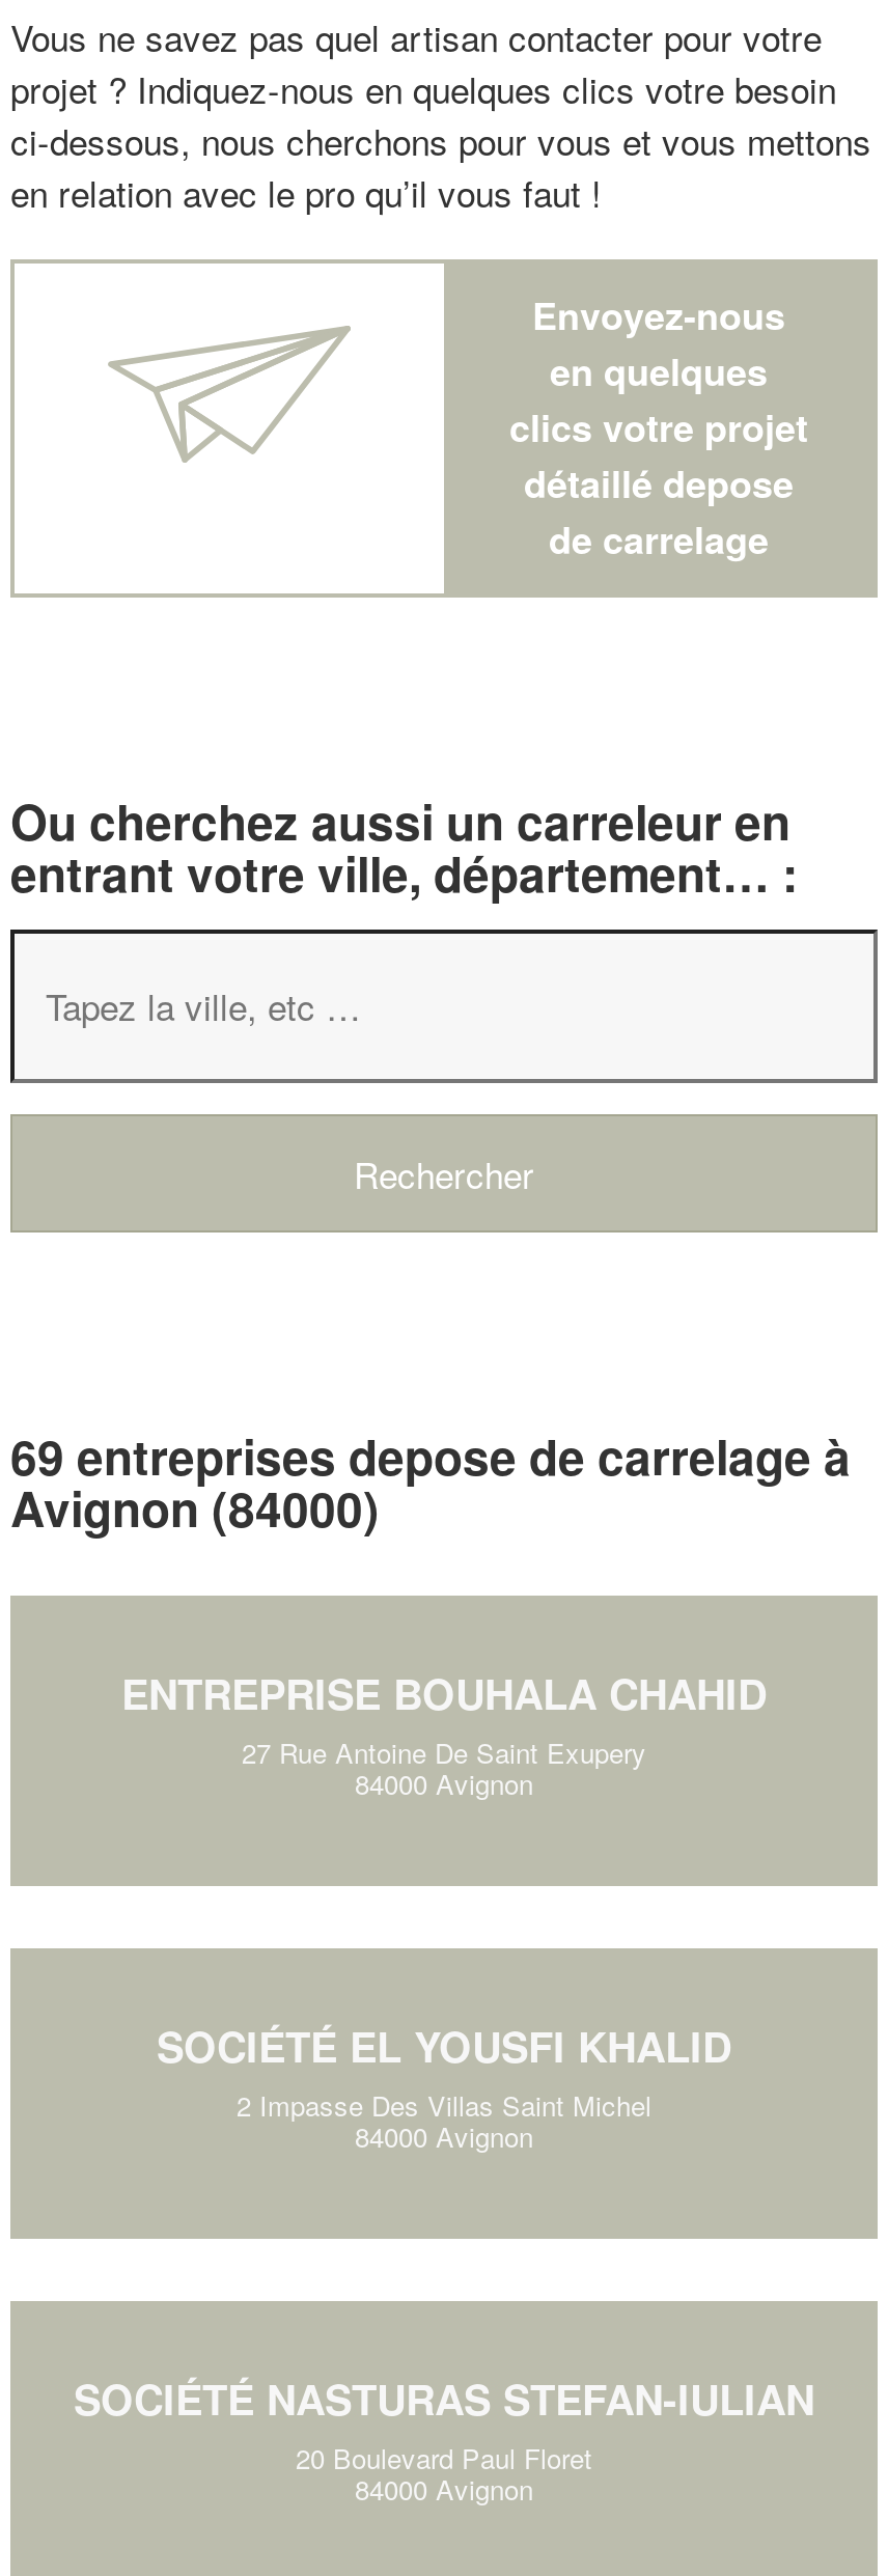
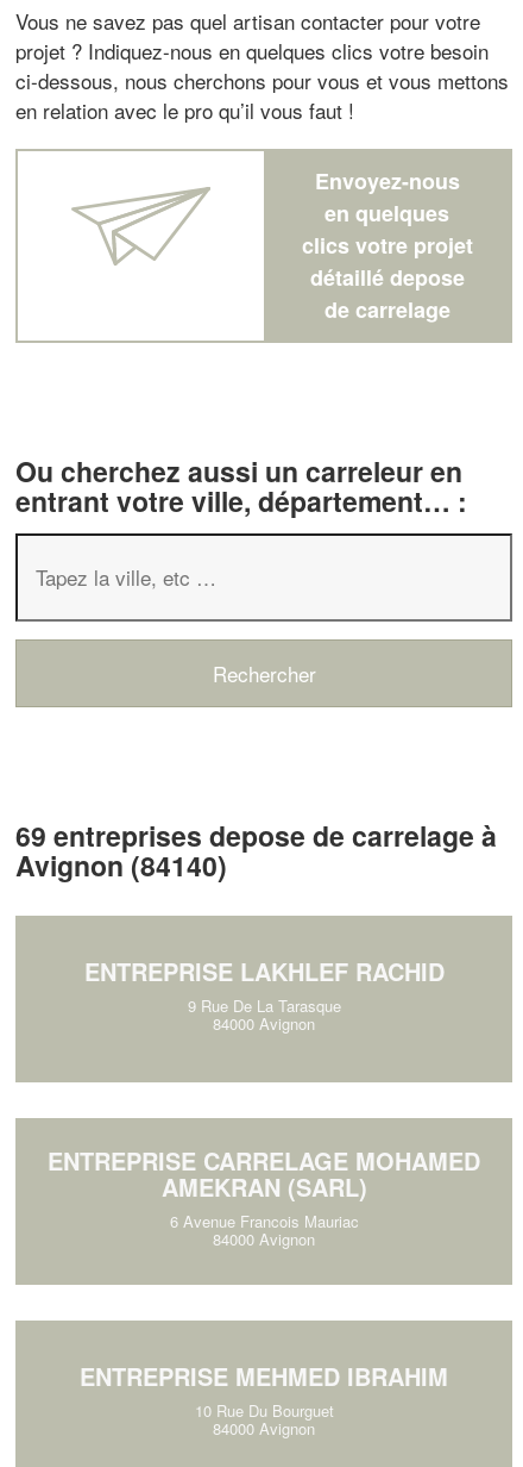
[10,1472,380,1541] Avignon (84000) -> [15,845,227,884] Avignon (84140)
[121,1662,767,1772] ENTREPRISE BOUHALA CHAHID | 27 Rue Antoine De Saint Exupery -> [84,954,444,1017] ENTREPRISE LAKHLEF RACHID | 9 Rue De La Tarasque
[157,2015,731,2125] SOCIÉTÉ EL YOUSFI KHALID | 2 Impasse Des Villas Saint Michel -> [48,1143,480,1232] ENTREPRISE CARRELAGE MOHAMED | AMEKRAN (SARL) | 6 Avenue Francois Mauriac
[74,2367,814,2477] SOCIÉTÉ NASTURAS STEFAN-IULIAN | 20 Boulevard Paul Floret -> [80,1359,448,1422] ENTREPRISE MEHMED IBRAHIM | 10 Rue Du Bourguet

